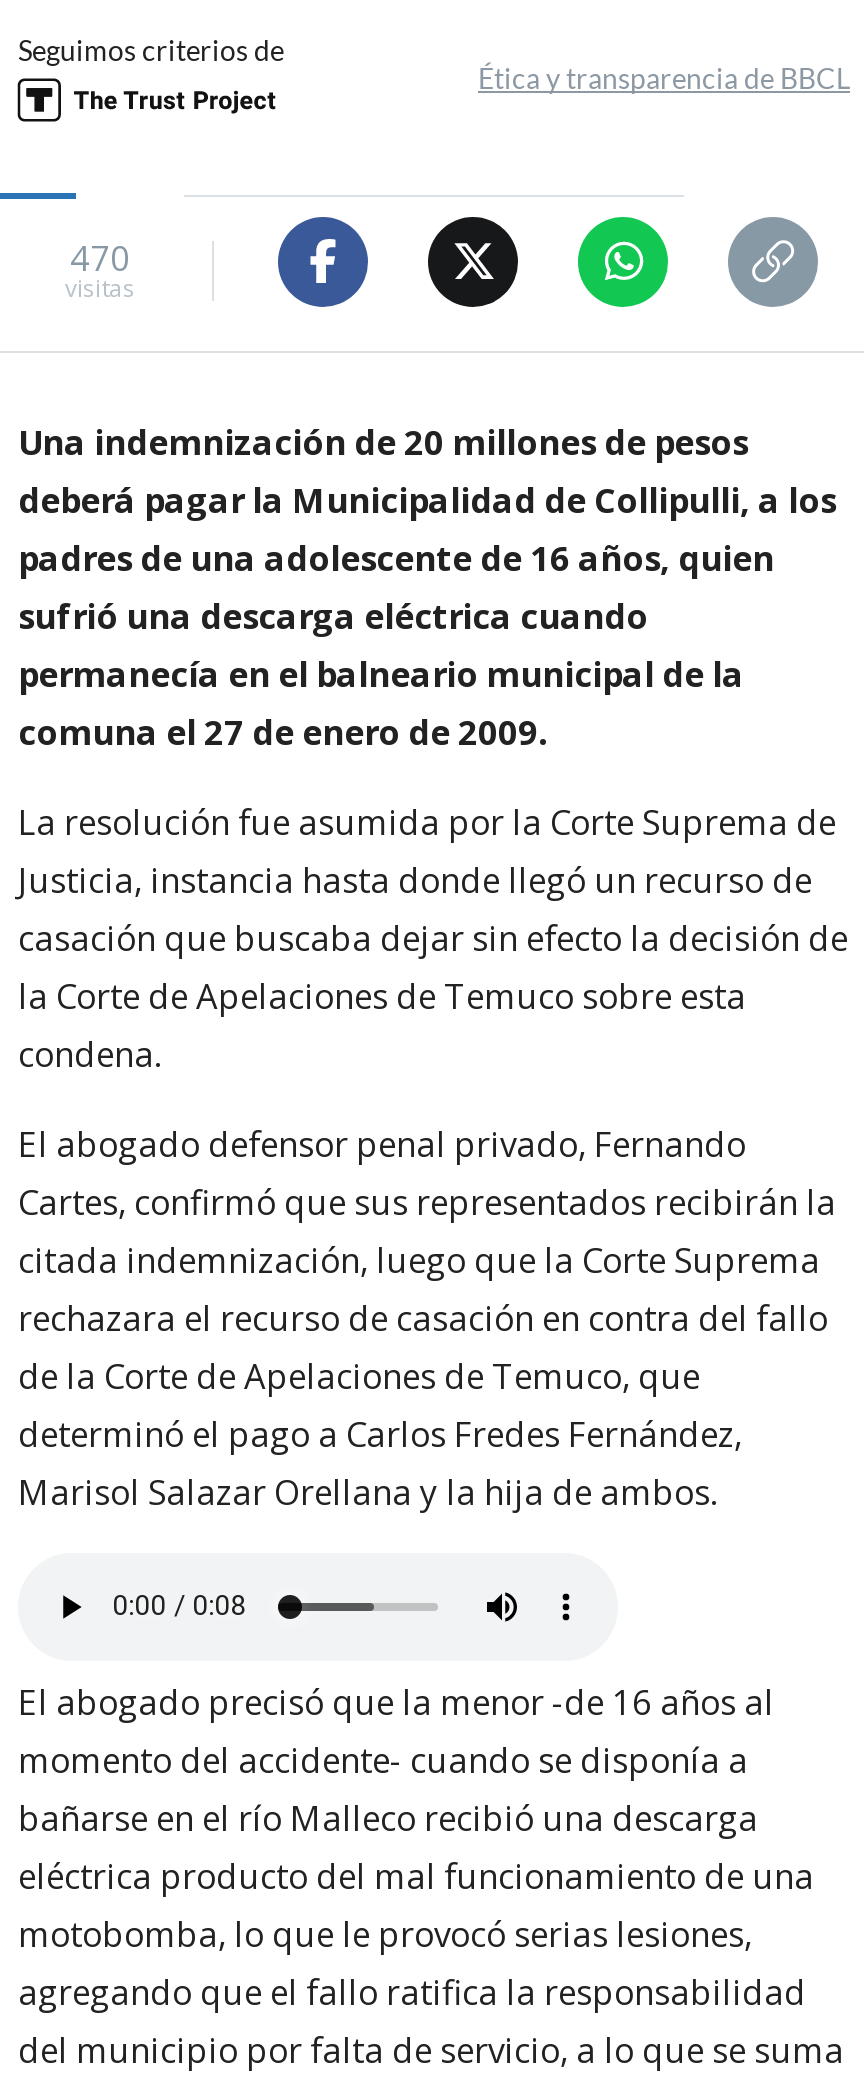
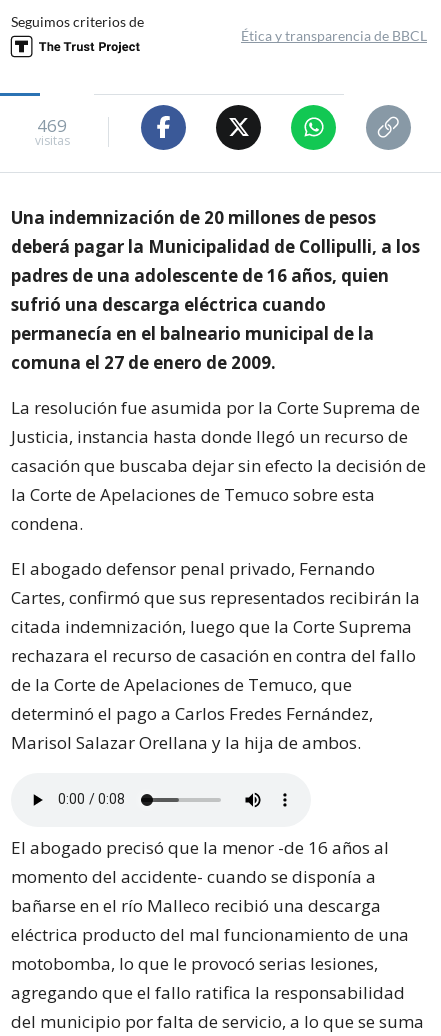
[70,236,130,282] 470 -> [37,114,67,137] 469

